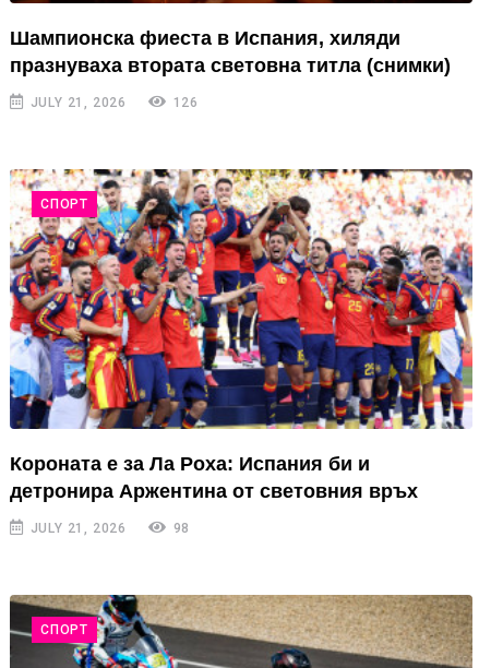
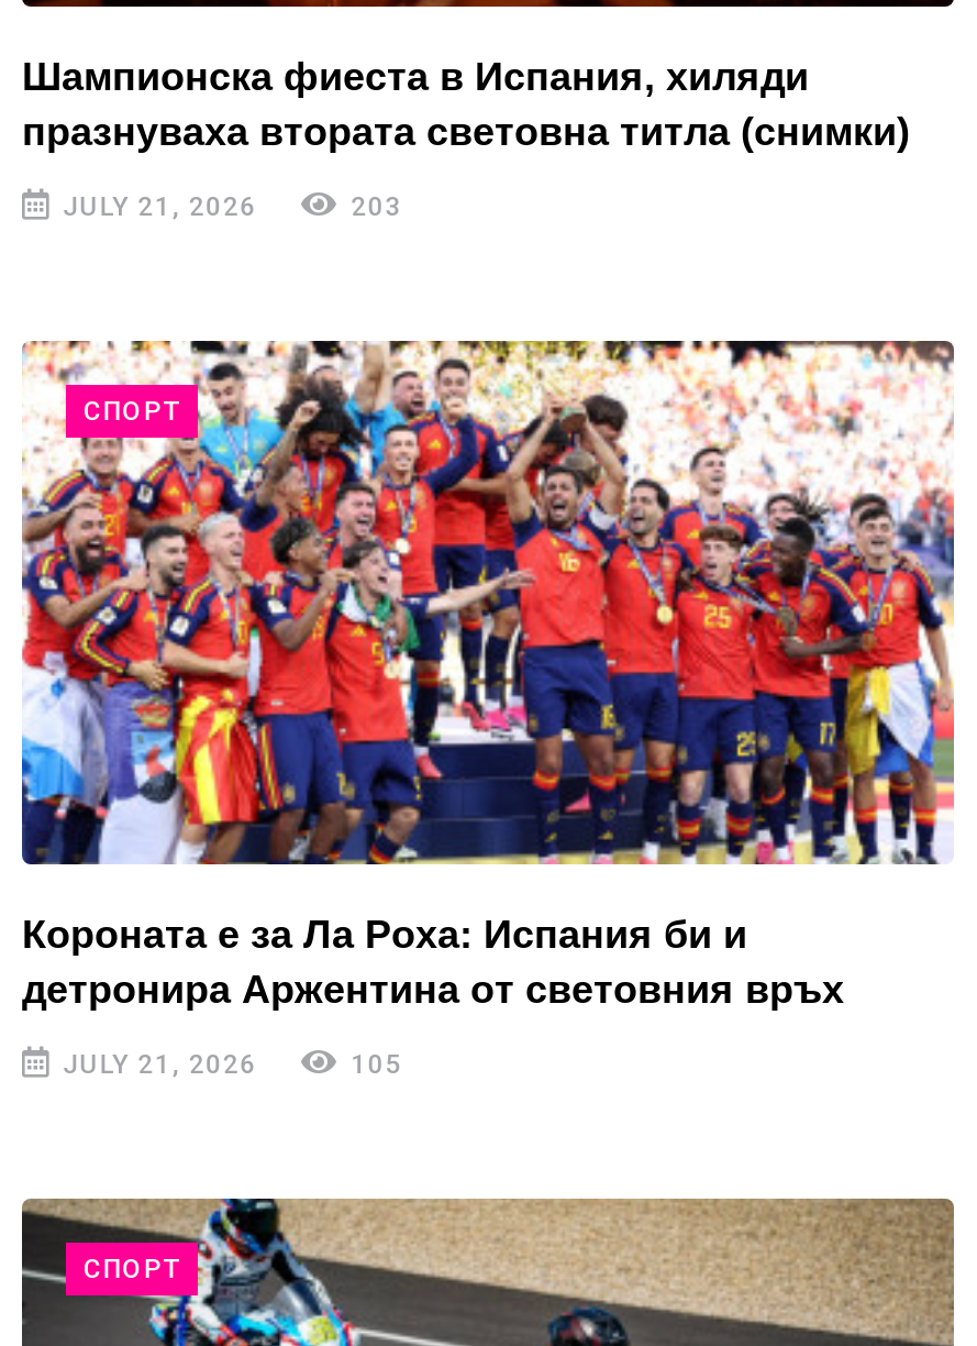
[169,94,199,110] 126 -> [342,190,402,221] 203
[169,521,190,536] 98 -> [342,1049,402,1080] 105

